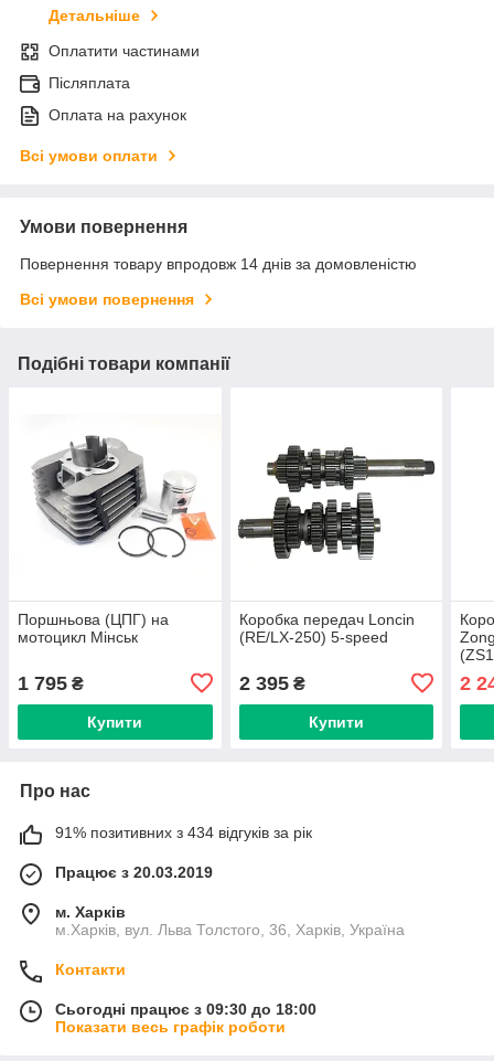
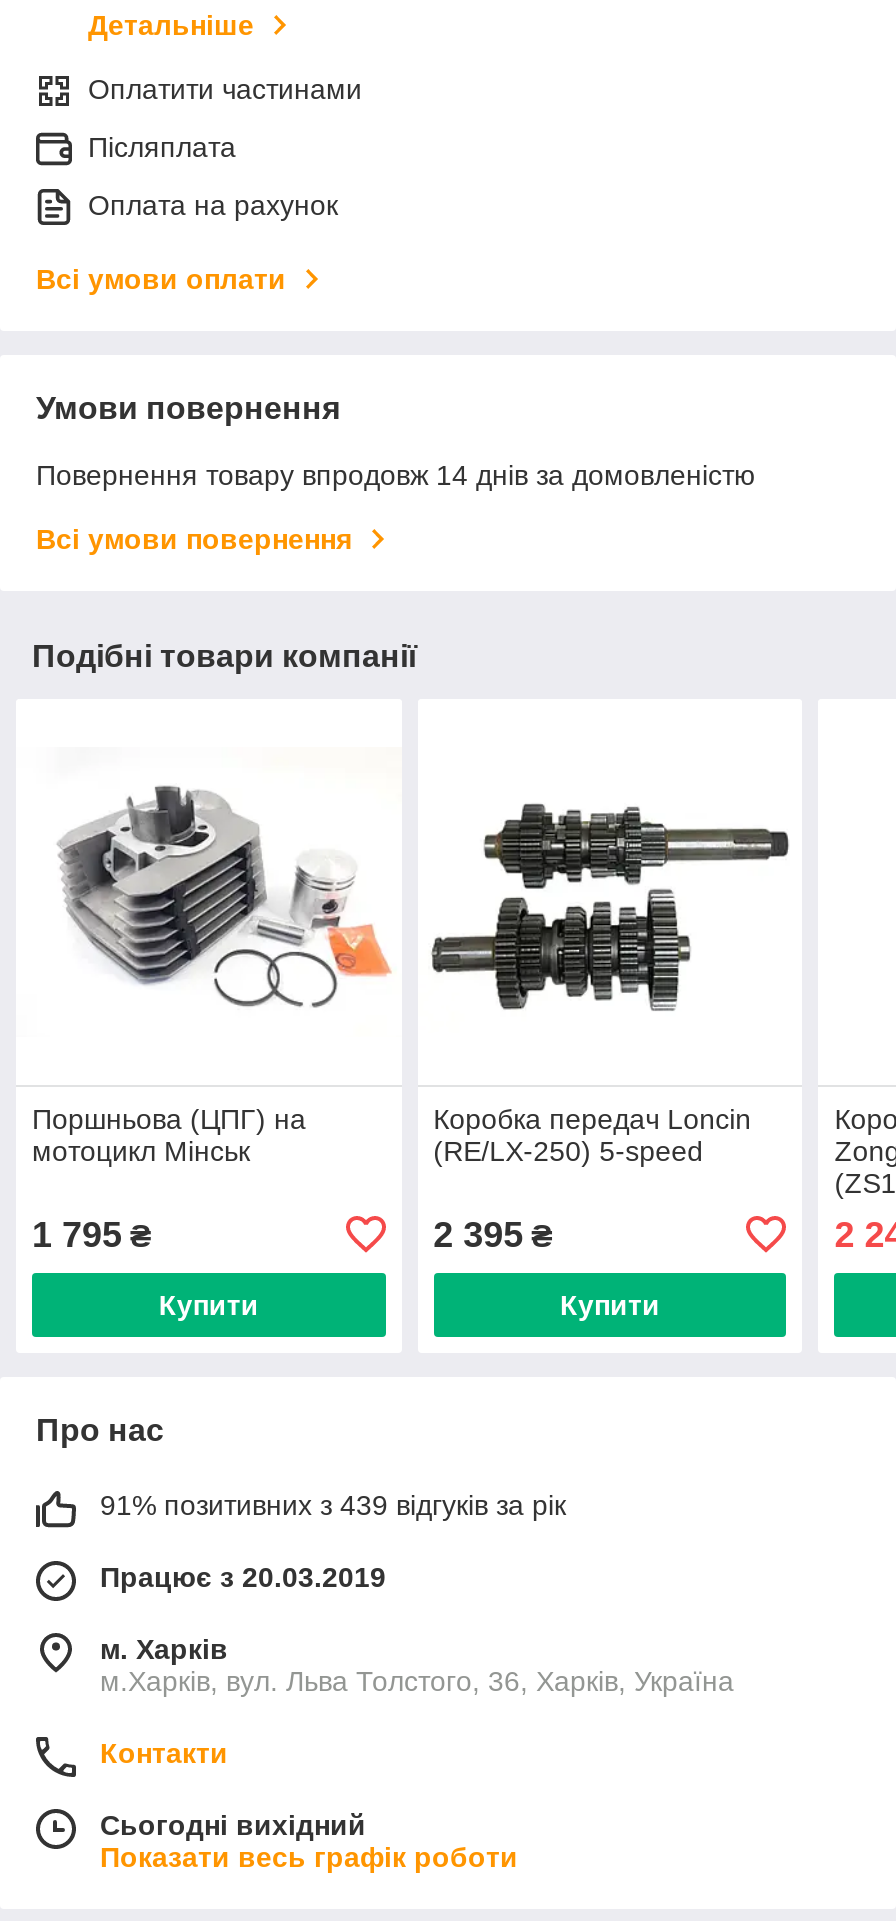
[55,823,312,841] 91% позитивних з 434 відгуків за рік -> [100,1489,566,1521] 91% позитивних з 439 відгуків за рік
[55,1000,316,1018] Сьогодні працює з 09:30 до 18:00 -> [100,1809,366,1841] Сьогодні вихідний

